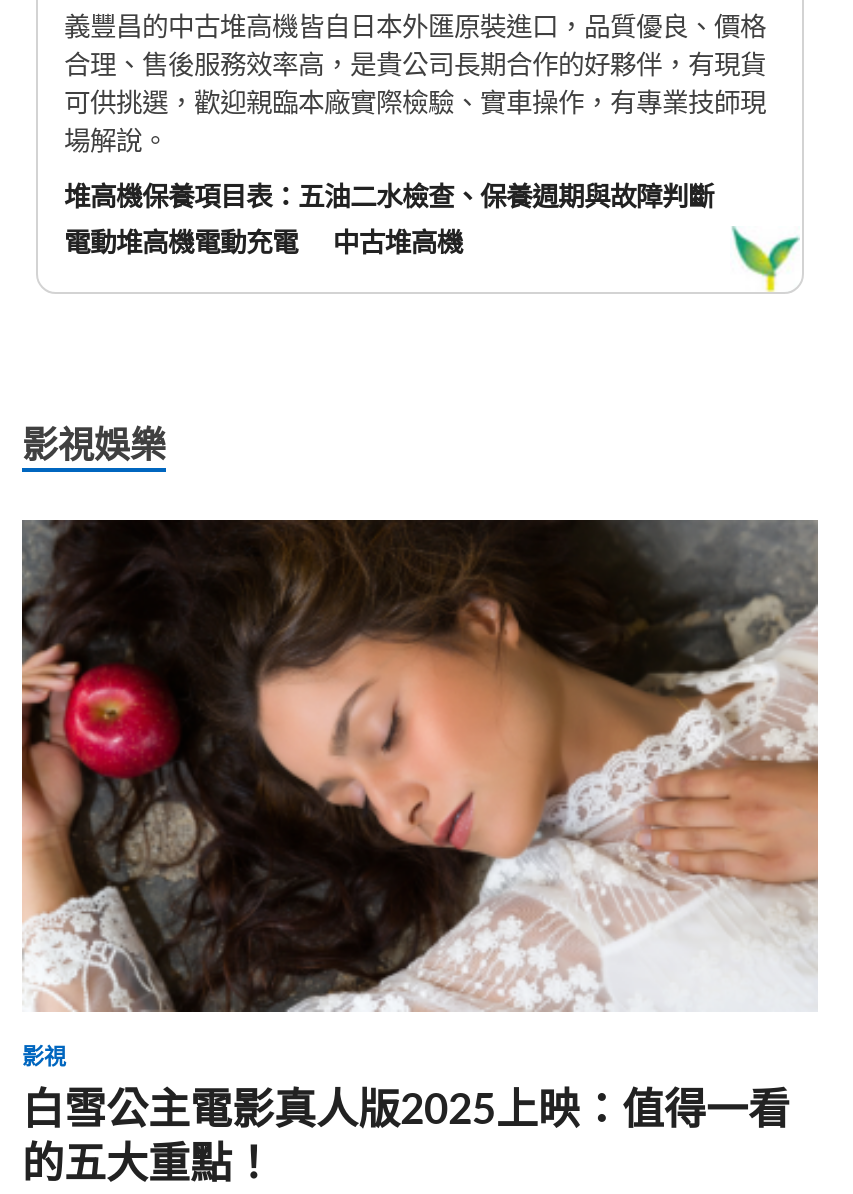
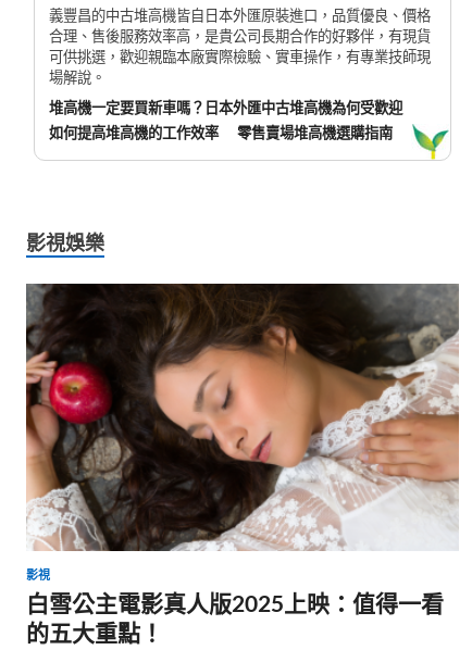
[64,182,714,212] 堆高機保養項目表：五油二水檢查、保養週期與故障判斷 -> [49,100,402,116] 堆高機一定要買新車嗎？日本外匯中古堆高機為何受歡迎
[64,228,463,258] 電動堆高機電動充電 | 中古堆高機 -> [49,125,393,141] 如何提高堆高機的工作效率 | 零售賣場堆高機選購指南

